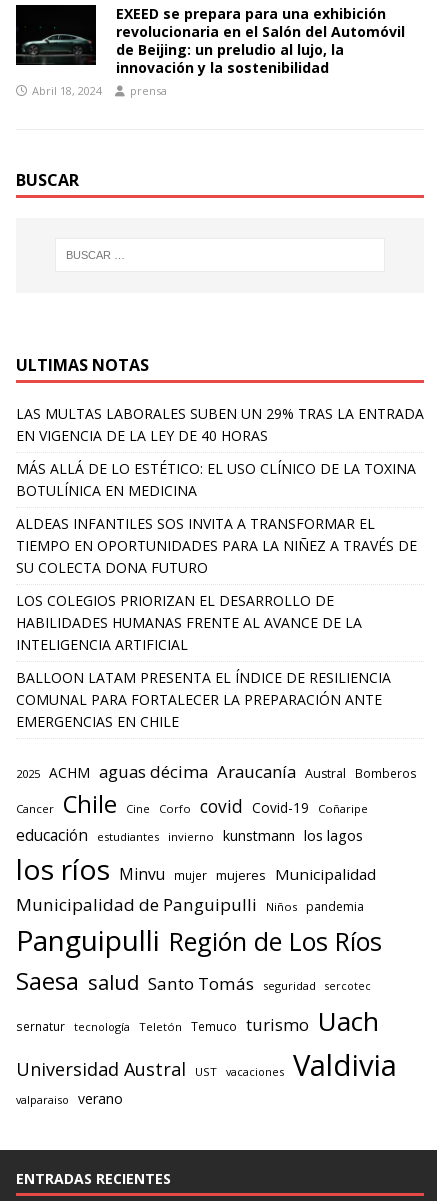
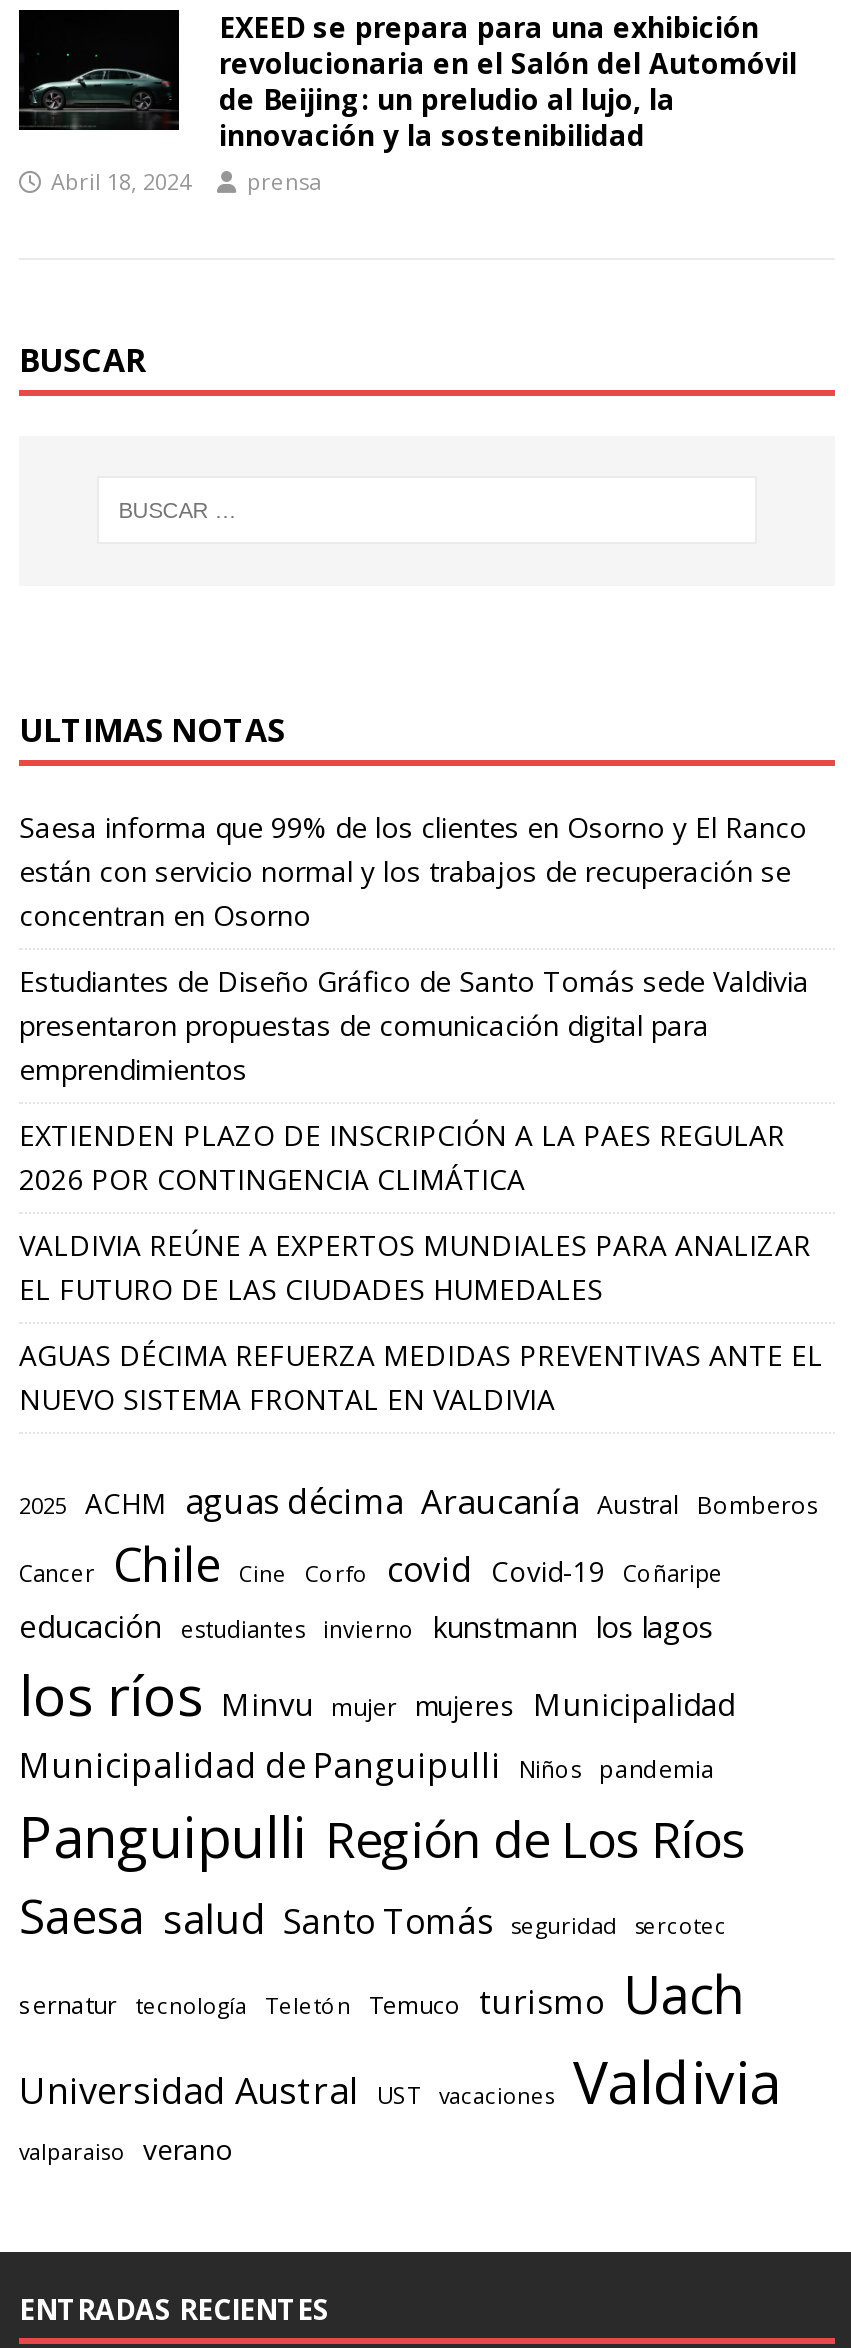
[16,404,424,445] LAS MULTAS LABORALES SUBEN UN 29% TRAS LA ENTRADA | EN VIGENCIA DE LA LEY DE 40 HORAS -> [19,807,807,933] Saesa informa que 99% de los clientes en Osorno y El Ranco | están con servicio normal y los trabajos de recuperación se | concentran en Osorno
[16,459,416,500] MÁS ALLÁ DE LO ESTÉTICO: EL USO CLÍNICO DE LA TOXINA | BOTULÍNICA EN MEDICINA -> [19,961,809,1087] Estudiantes de Diseño Gráfico de Santo Tomás sede Valdivia | presentaron propuestas de comunicación digital para | emprendimientos
[16,514,417,577] ALDEAS INFANTILES SOS INVITA A TRANSFORMAR EL | TIEMPO EN OPORTUNIDADES PARA LA NIÑEZ A TRAVÉS DE | SU COLECTA DONA FUTURO -> [19,1115,785,1197] EXTIENDEN PLAZO DE INSCRIPCIÓN A LA PAES REGULAR | 2026 POR CONTINGENCIA CLIMÁTICA
[16,591,362,654] LOS COLEGIOS PRIORIZAN EL DESARROLLO DE | HABILIDADES HUMANAS FRENTE AL AVANCE DE LA | INTELIGENCIA ARTIFICIAL -> [19,1225,811,1307] VALDIVIA REÚNE A EXPERTOS MUNDIALES PARA ANALIZAR | EL FUTURO DE LAS CIUDADES HUMEDALES
[16,668,391,731] BALLOON LATAM PRESENTA EL ÍNDICE DE RESILIENCIA | COMUNAL PARA FORTALECER LA PREPARACIÓN ANTE | EMERGENCIAS EN CHILE -> [19,1335,823,1417] AGUAS DÉCIMA REFUERZA MEDIDAS PREVENTIVAS ANTE EL | NUEVO SISTEMA FRONTAL EN VALDIVIA

